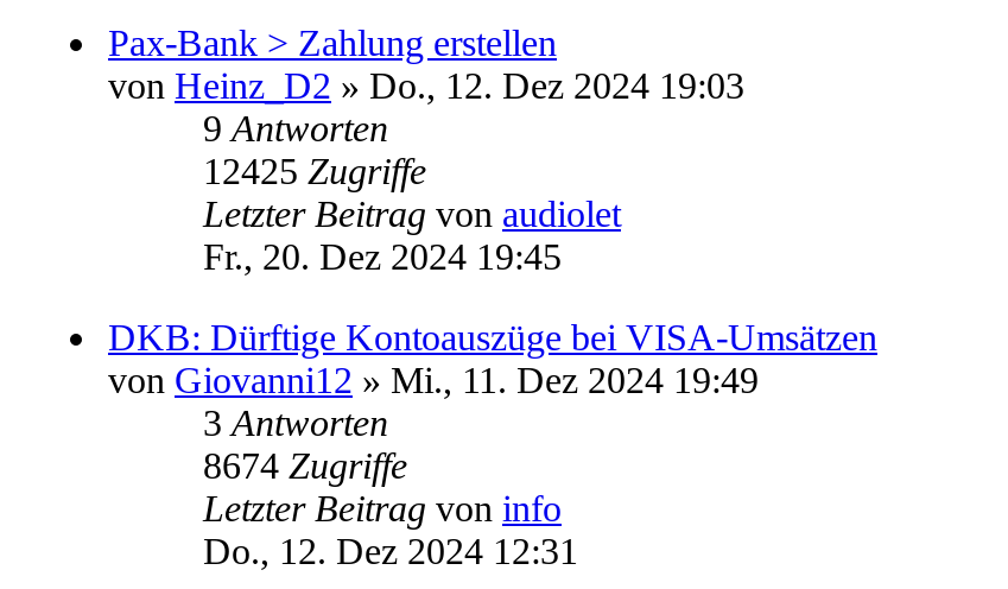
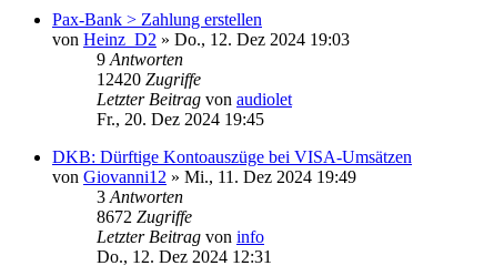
[203,151,426,191] 12425 Zugriffe -> [97,70,201,89] 12420 Zugriffe
[203,445,407,485] 8674 Zugriffe -> [97,207,192,226] 8672 Zugriffe

